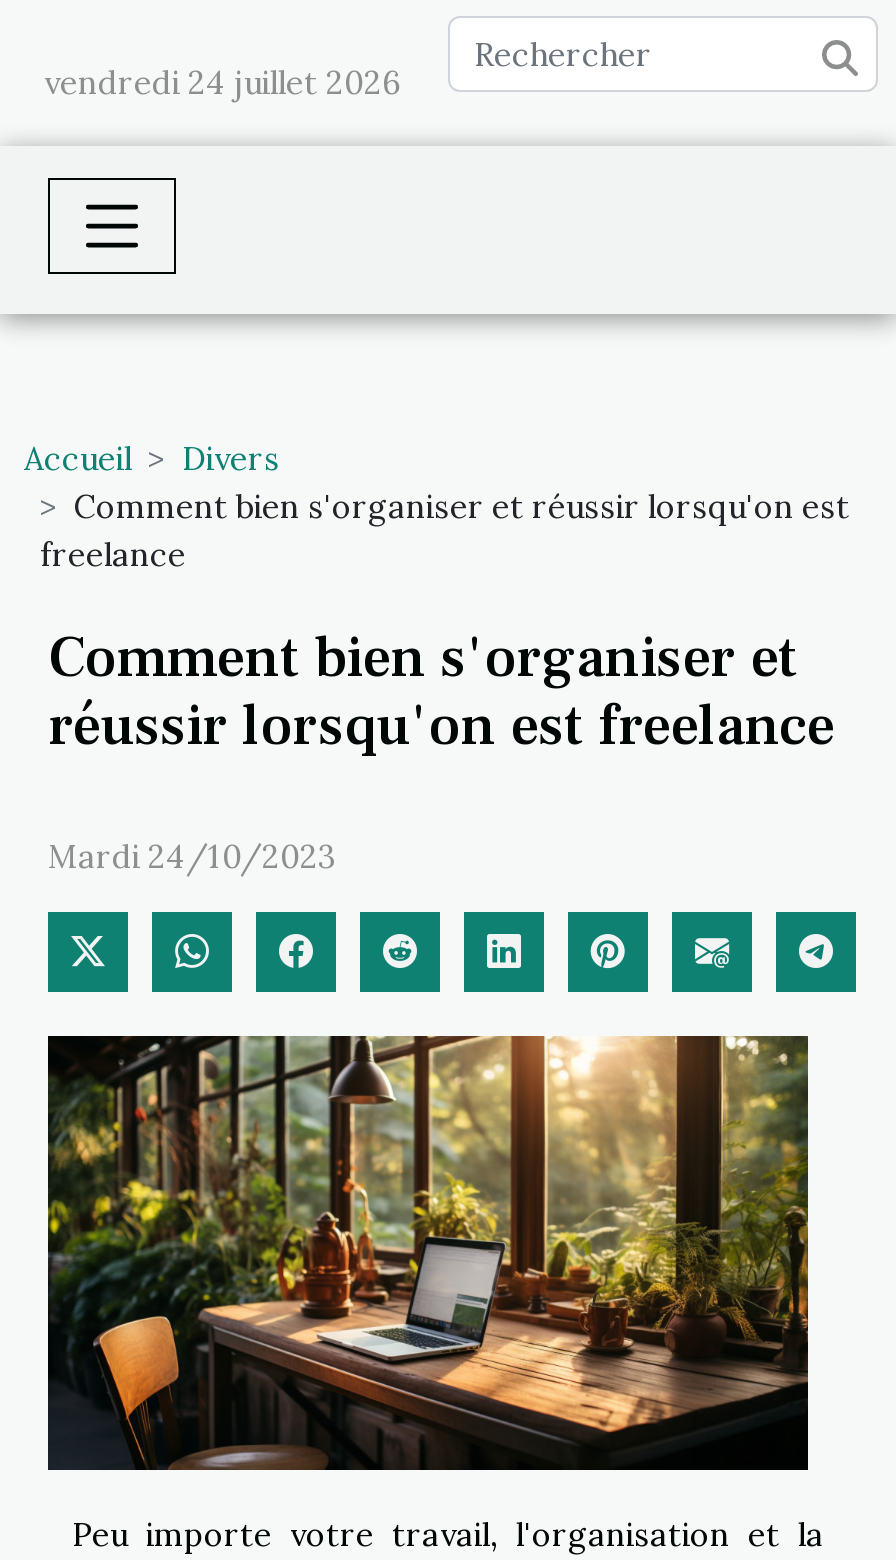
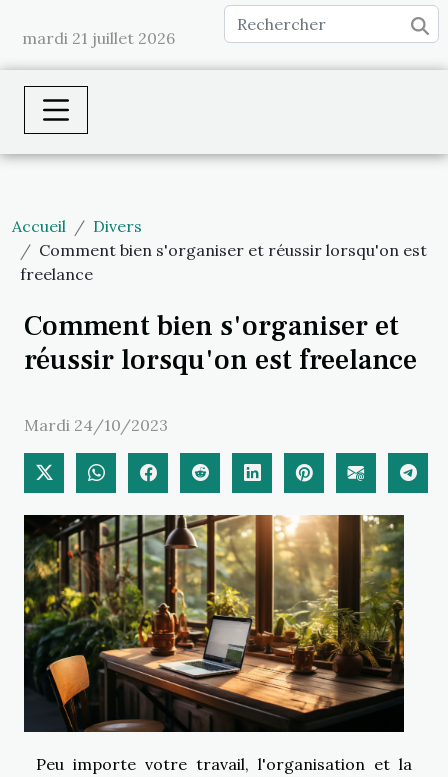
[44,62,400,102] vendredi 24 juillet 2026 -> [22,28,175,48] mardi 21 juillet 2026

